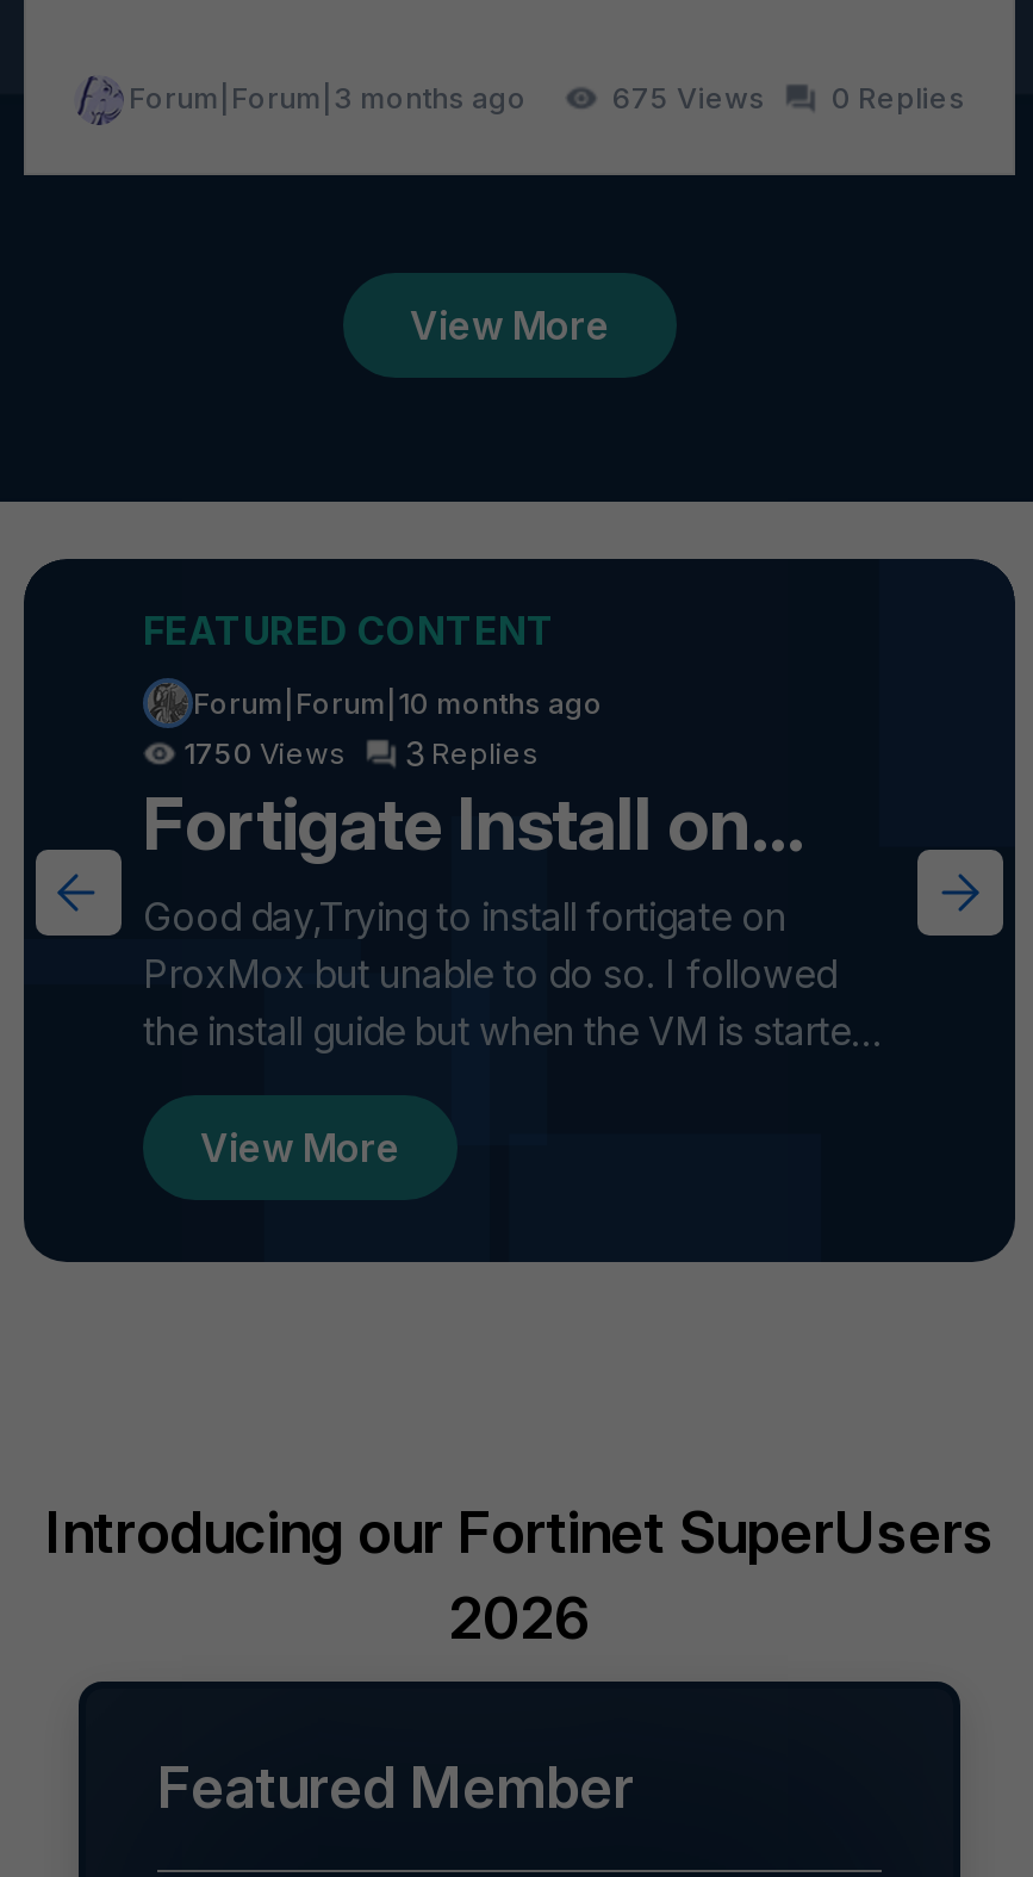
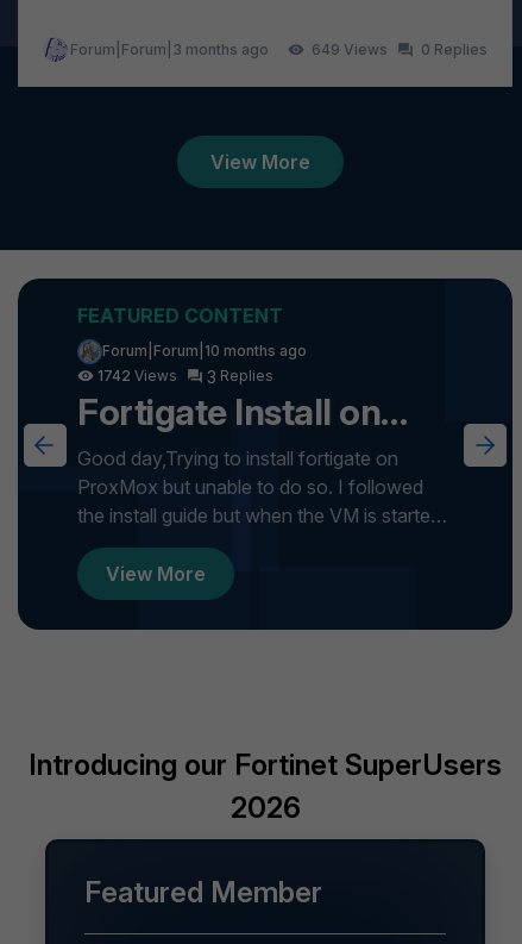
[612,81,670,116] 675 -> [312,40,340,58] 649
[183,735,253,770] 1750 -> [98,367,131,385] 1742

